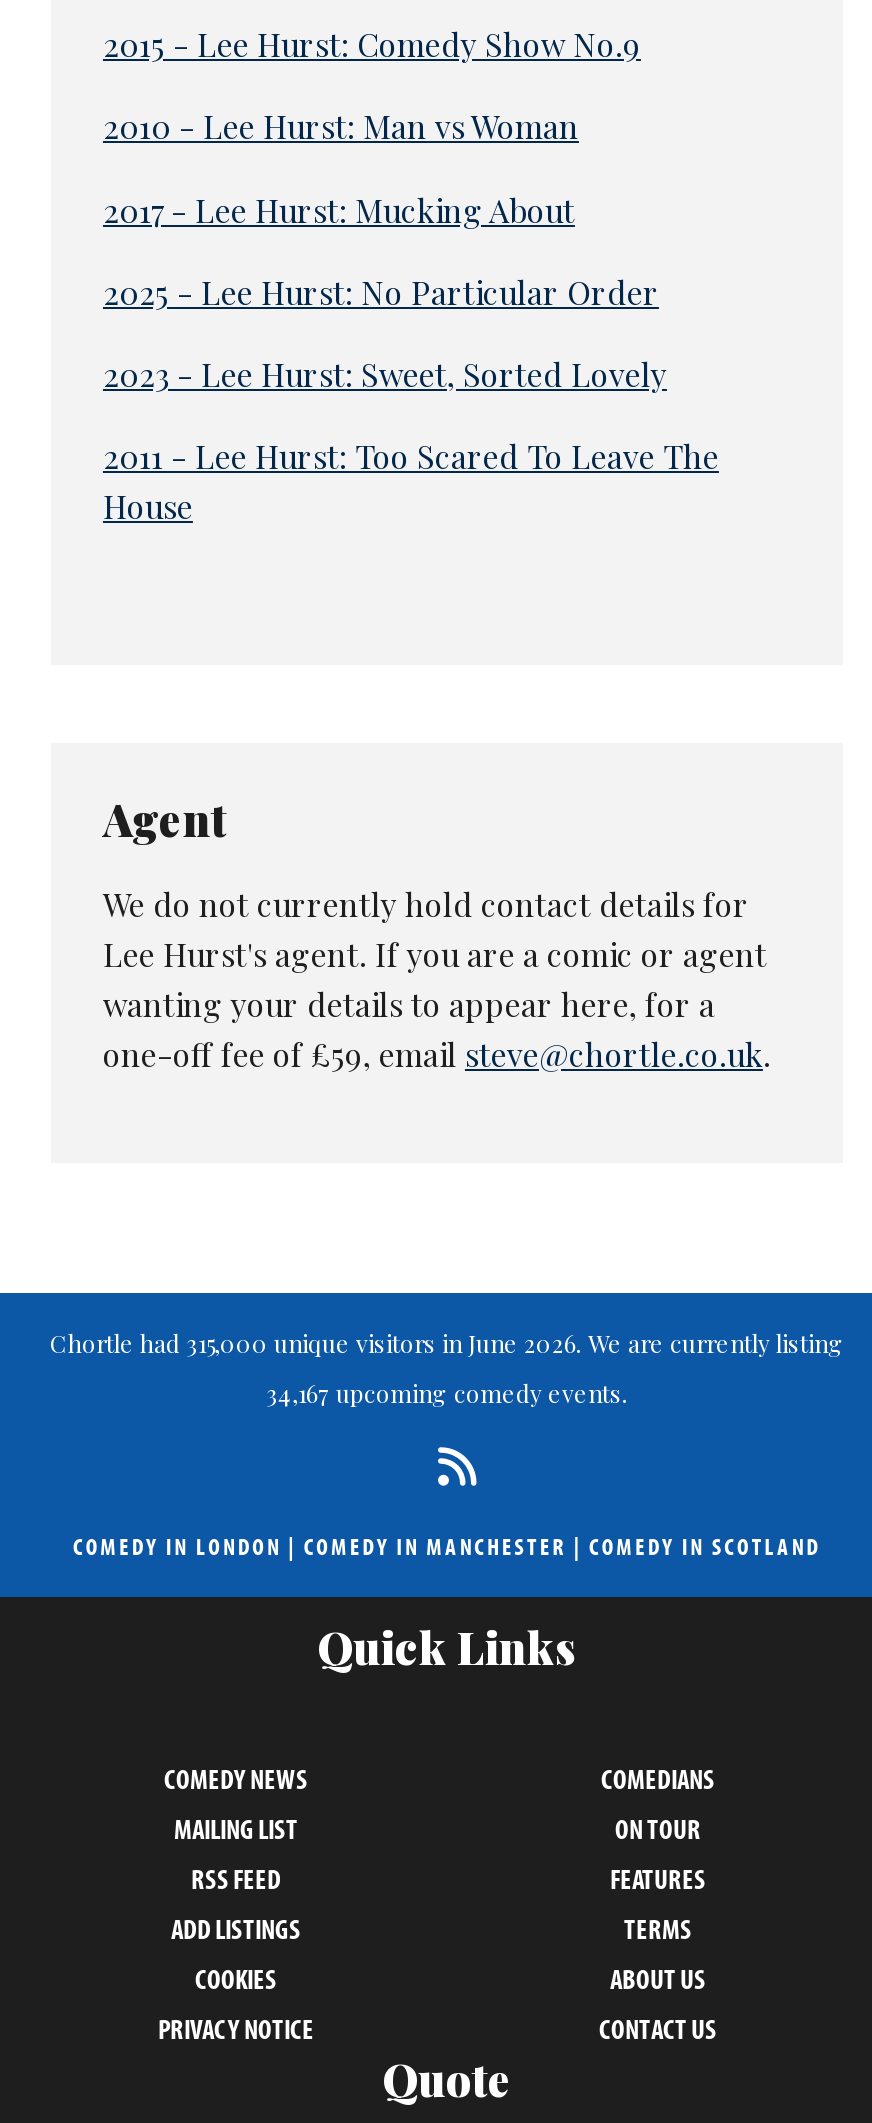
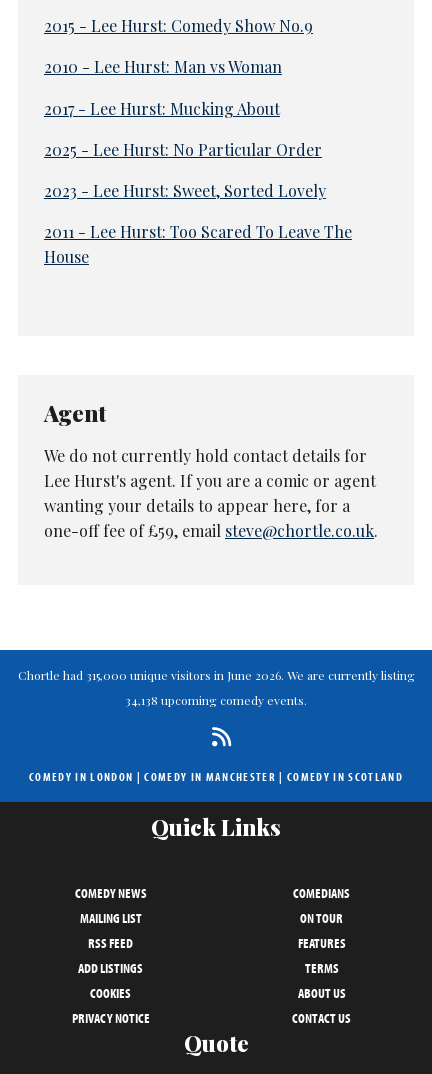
[266,1377,628,1409] 34,167 upcoming comedy events. -> [125,692,307,708] 34,138 upcoming comedy events.

